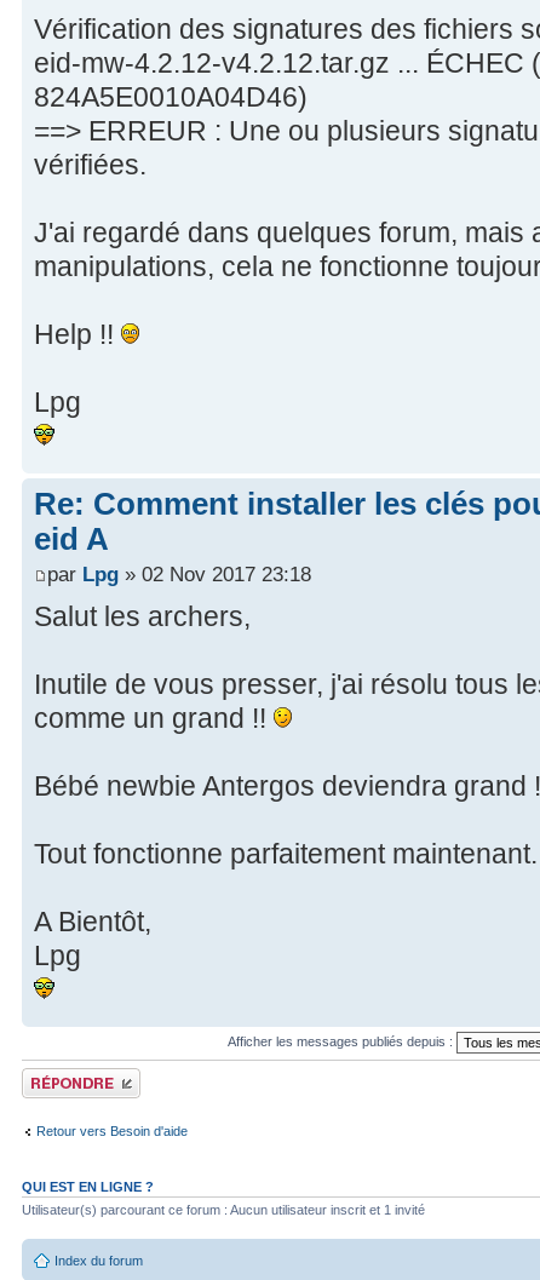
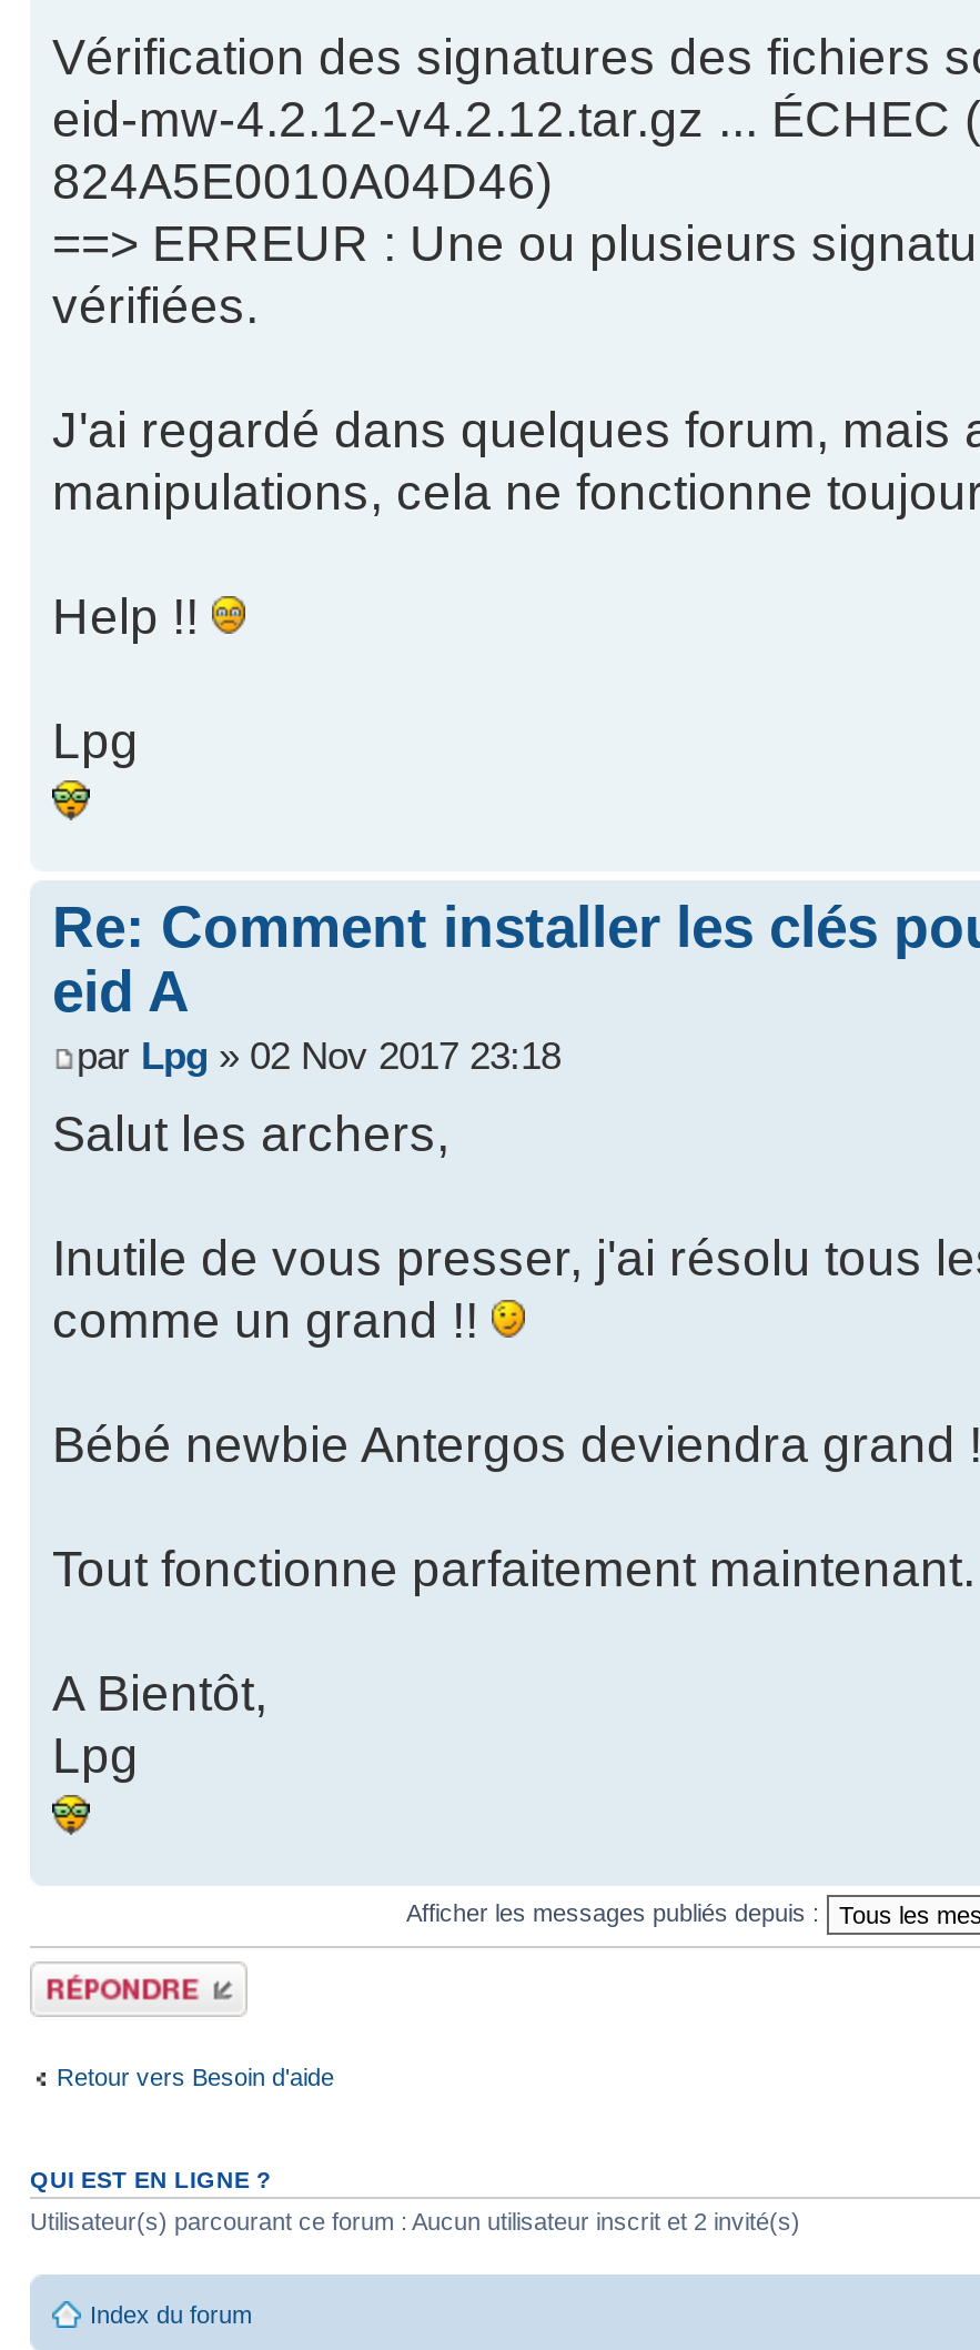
[22,1203,425,1217] Utilisateur(s) parcourant ce forum : Aucun utilisateur inscrit et 1 invité -> [30,2208,800,2235] Utilisateur(s) parcourant ce forum : Aucun utilisateur inscrit et 2 invité(s)

